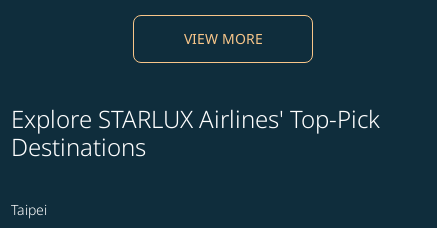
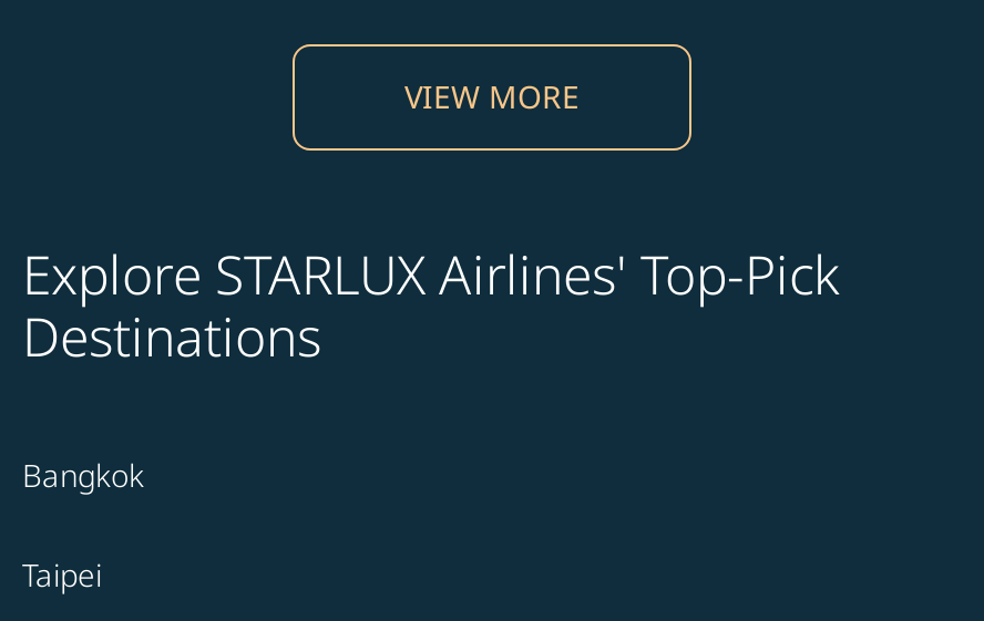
none -> [22,454,144,496] Bangkok

